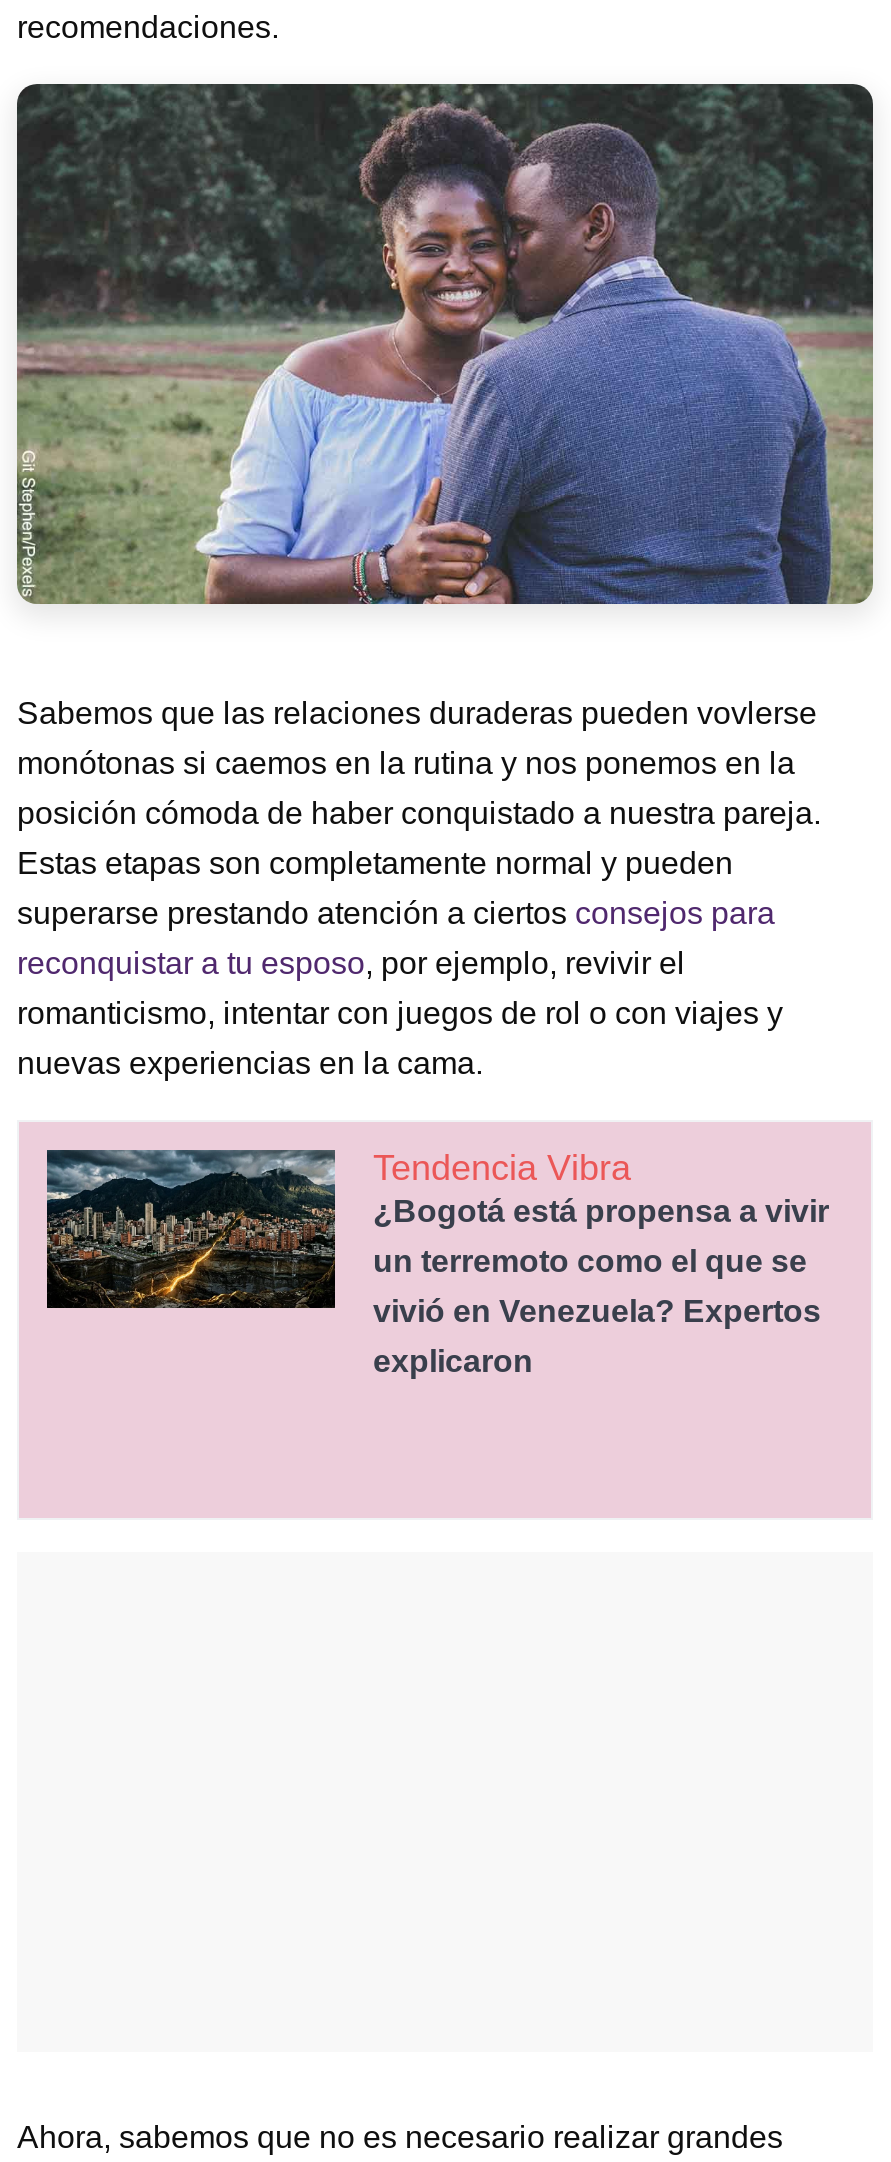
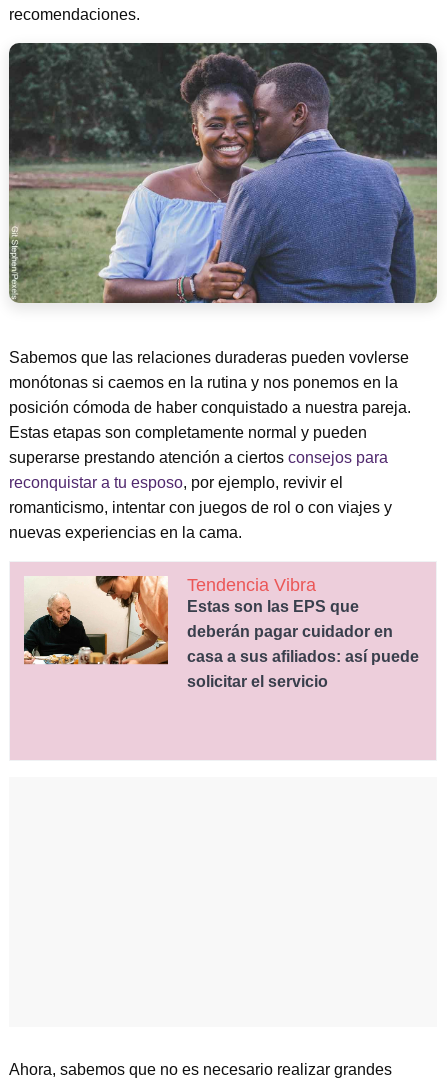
[45,1148,829,1326] [image] | ¿Bogotá está propensa a vivir -> [23,575,359,665] [image] | Estas son las EPS que
[373,1244,807,1278] un terremoto como el que se -> [187,623,393,640] deberán pagar cuidador en
[373,1294,821,1328] vivió en Venezuela? Expertos -> [187,648,419,665] casa a sus afiliados: así puede
[373,1344,533,1378] explicaron -> [187,673,328,690] solicitar el servicio

